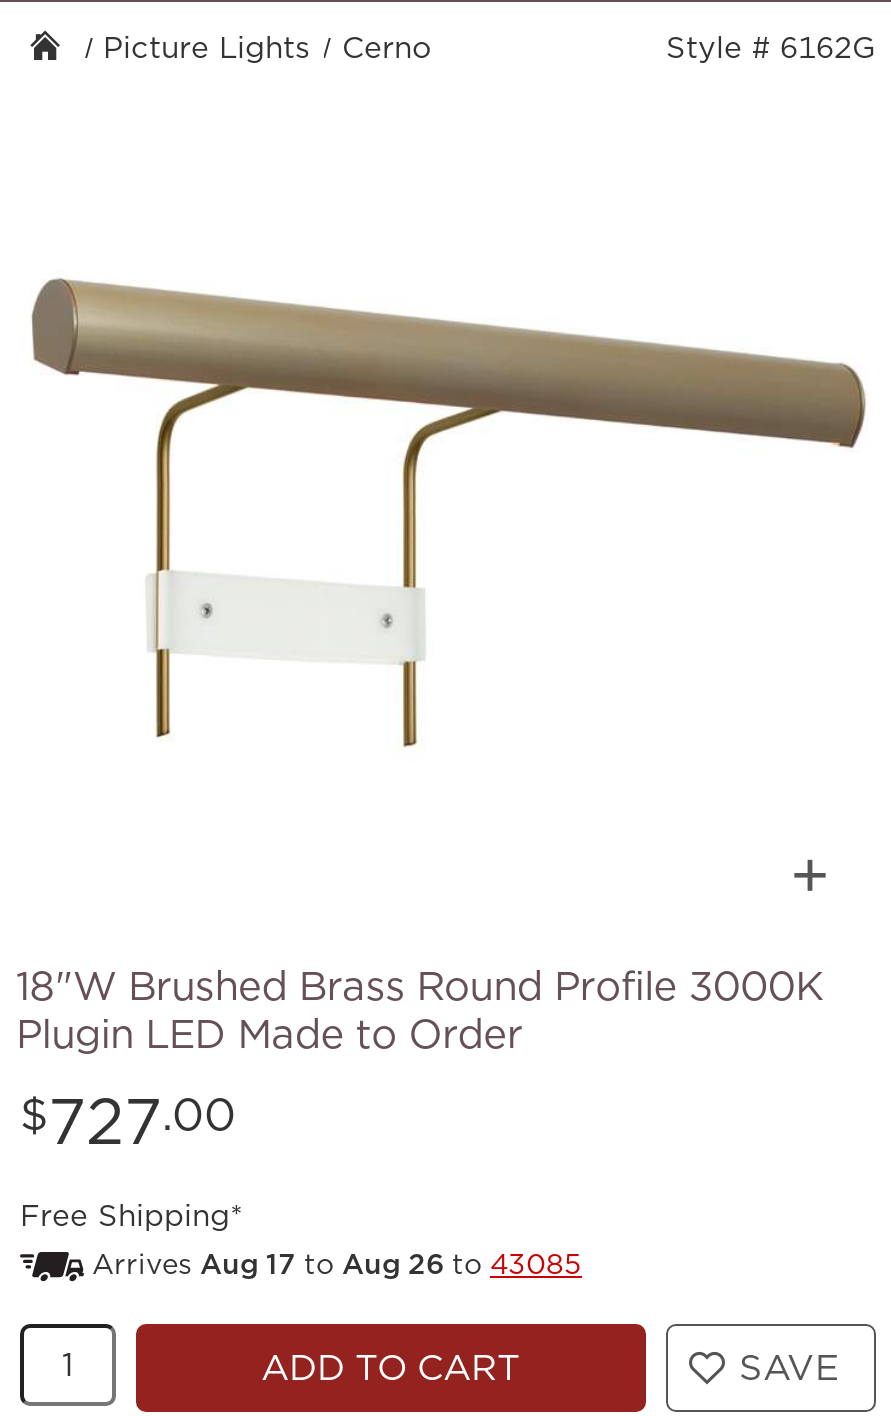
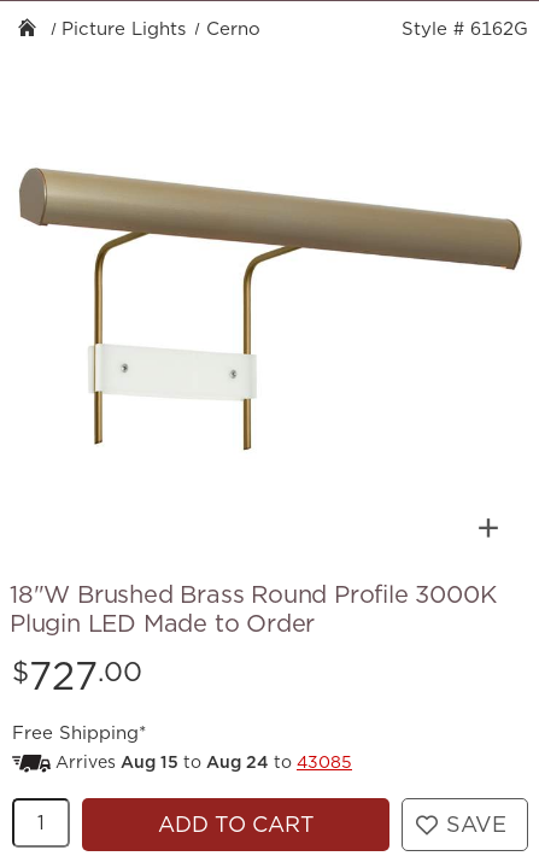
[92,1244,582,1284] Arrives Aug 17 to Aug 26 to 43085 -> [55,750,352,774] Arrives Aug 15 to Aug 24 to 43085

